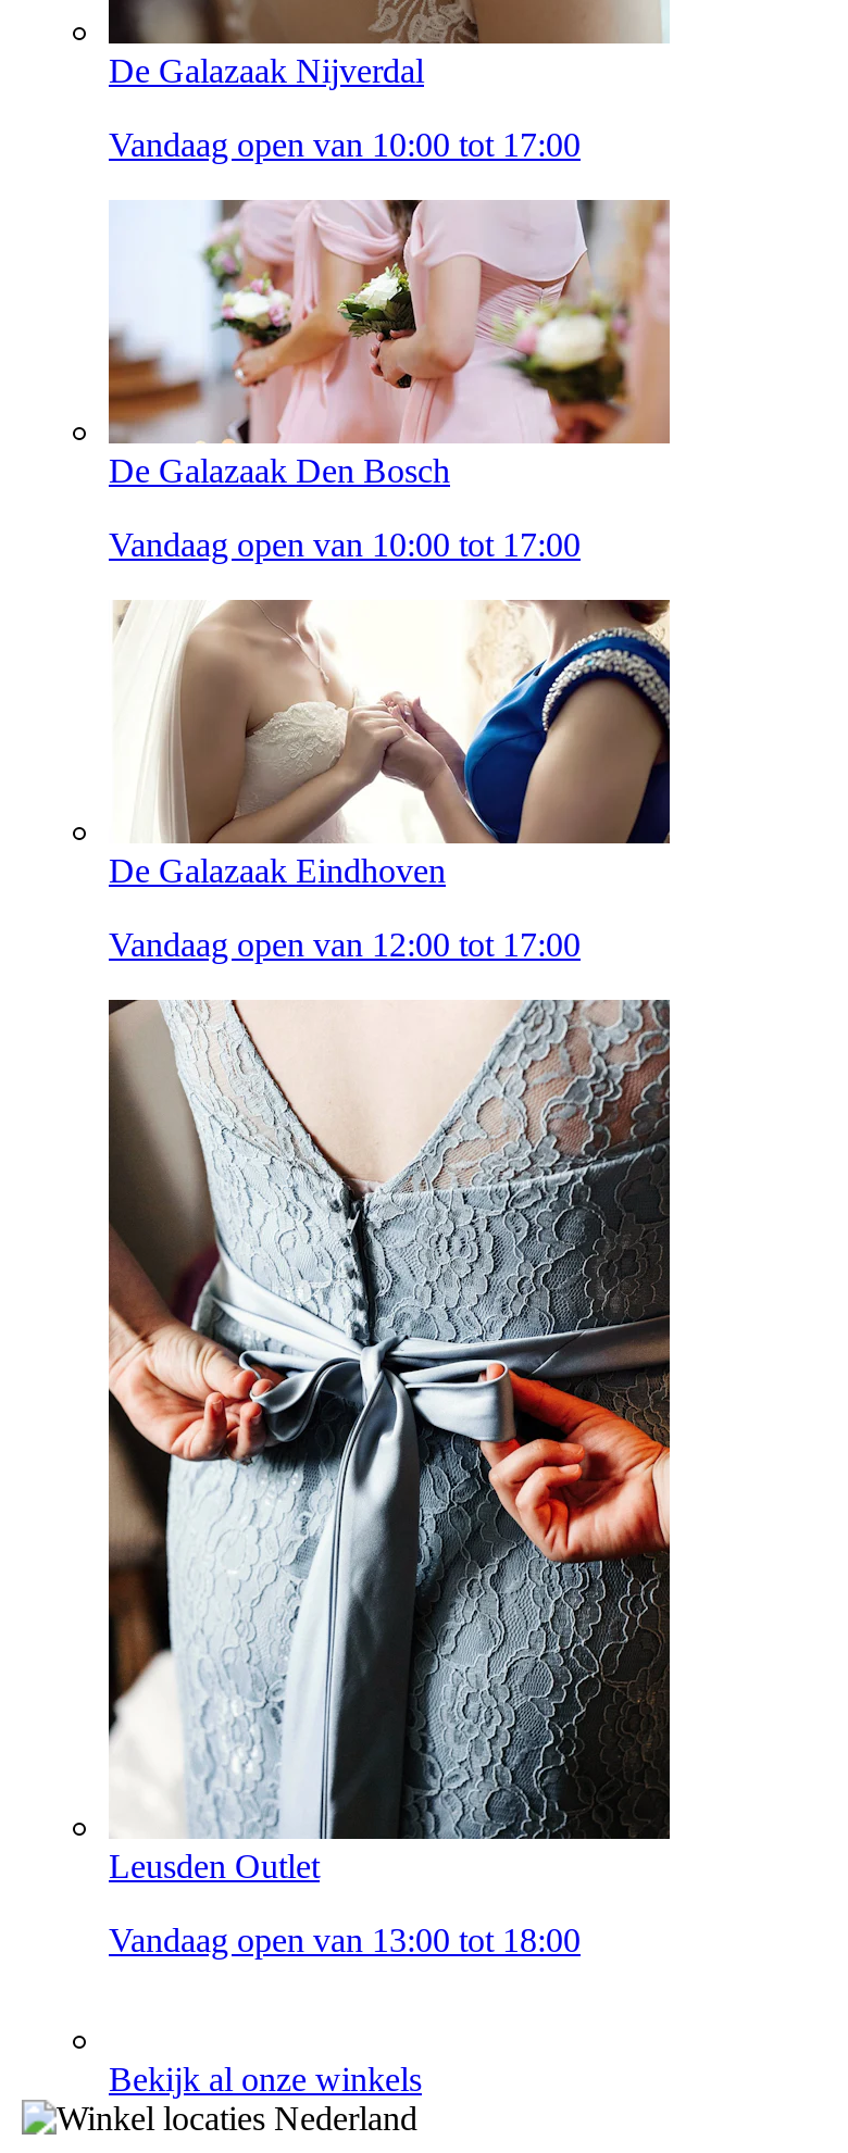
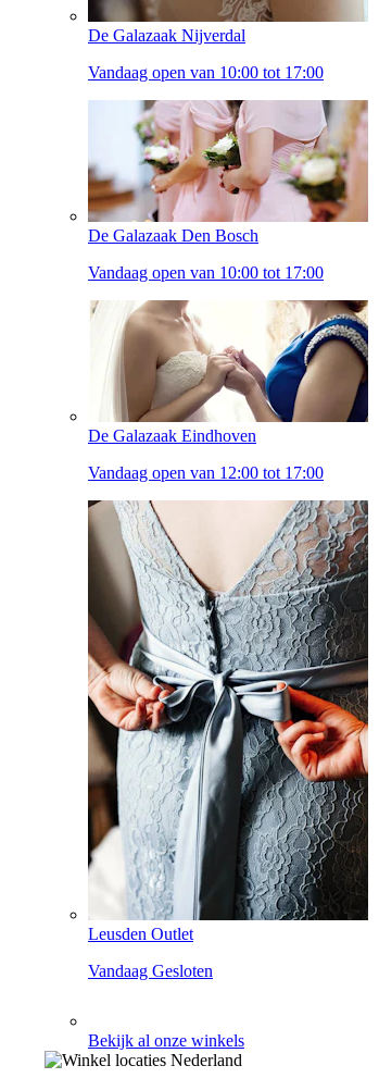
[109,1922,581,1959] Vandaag open van 13:00 tot 18:00 -> [88,962,213,980] Vandaag Gesloten

